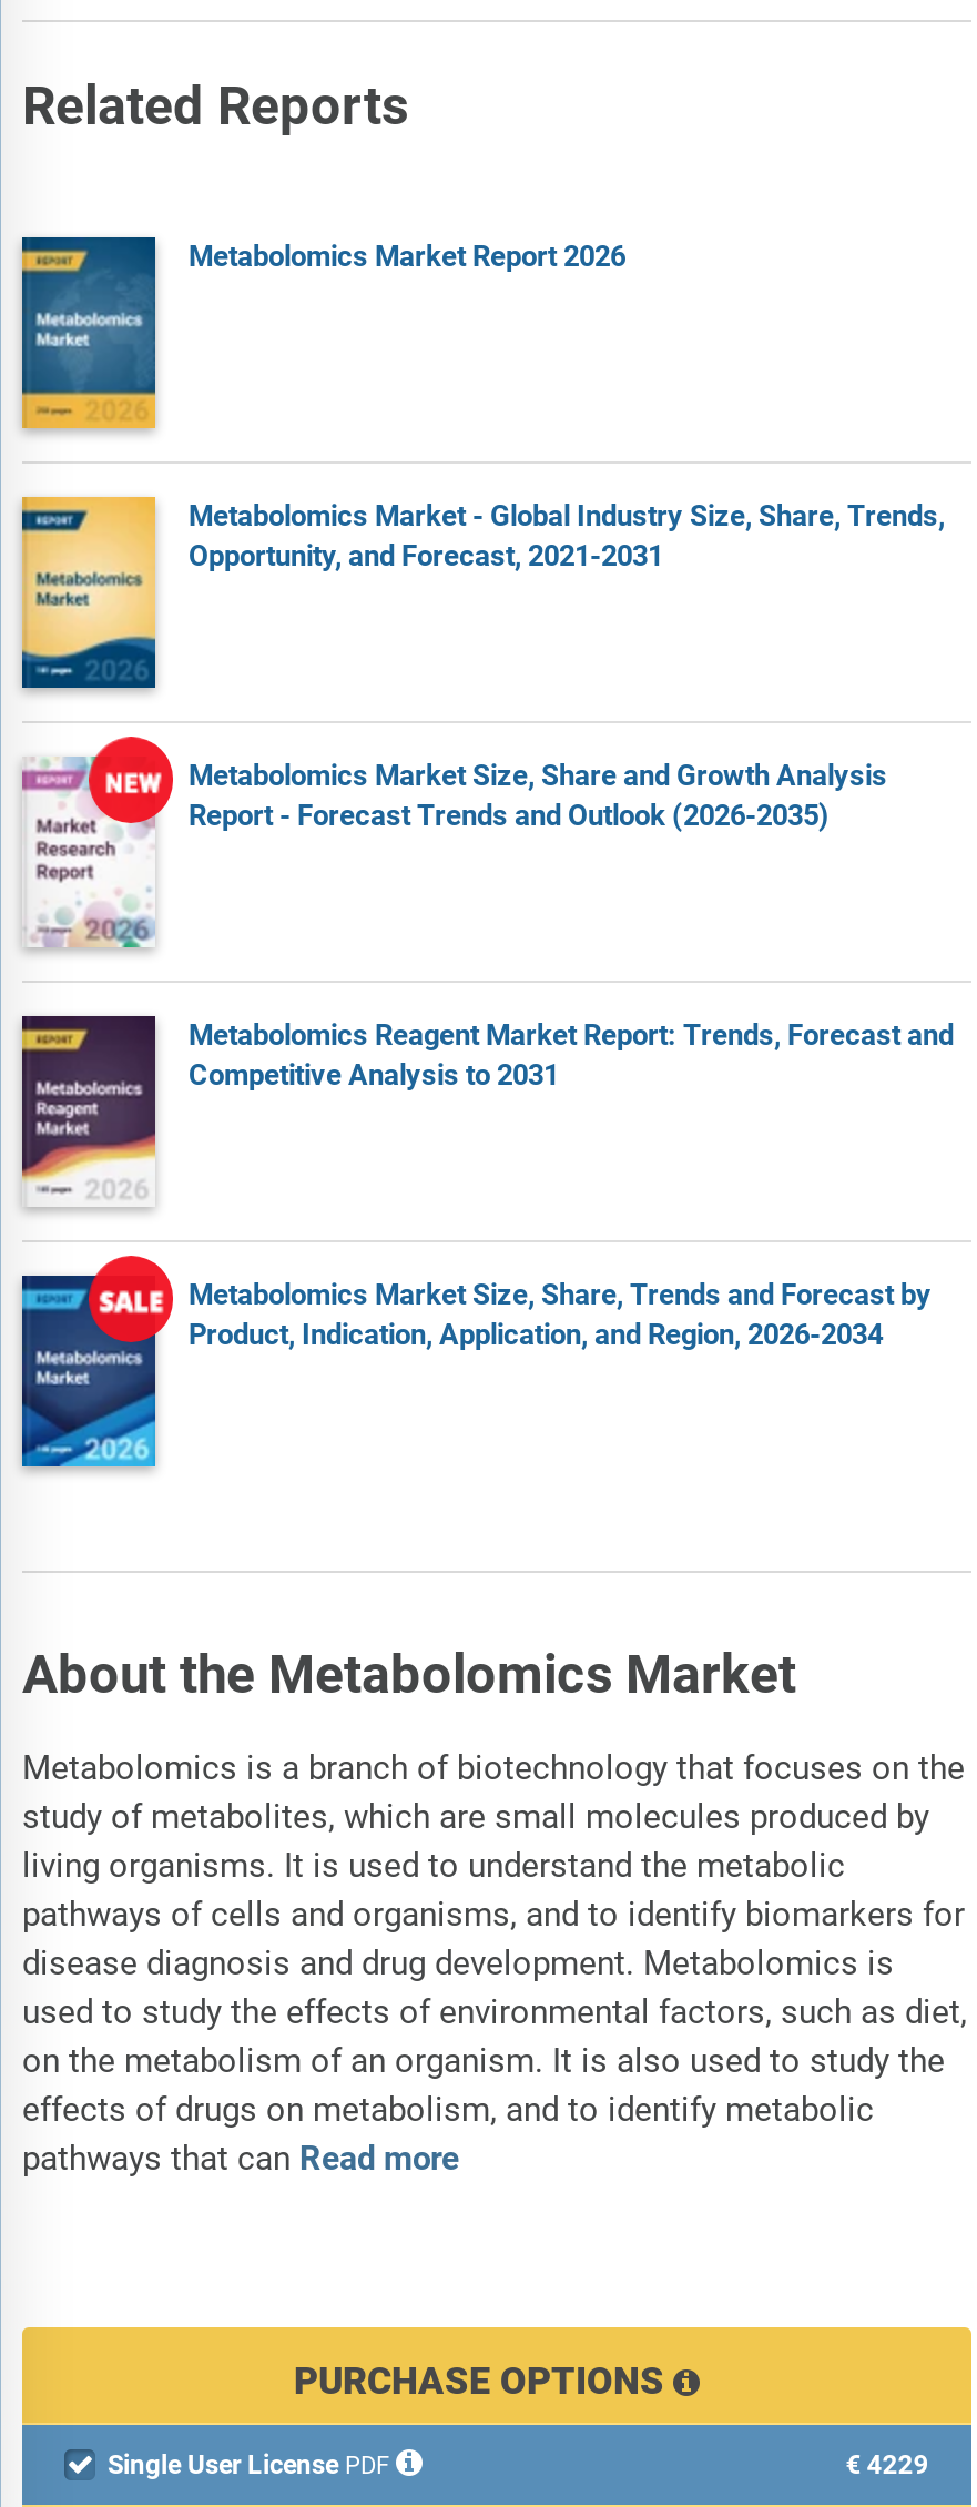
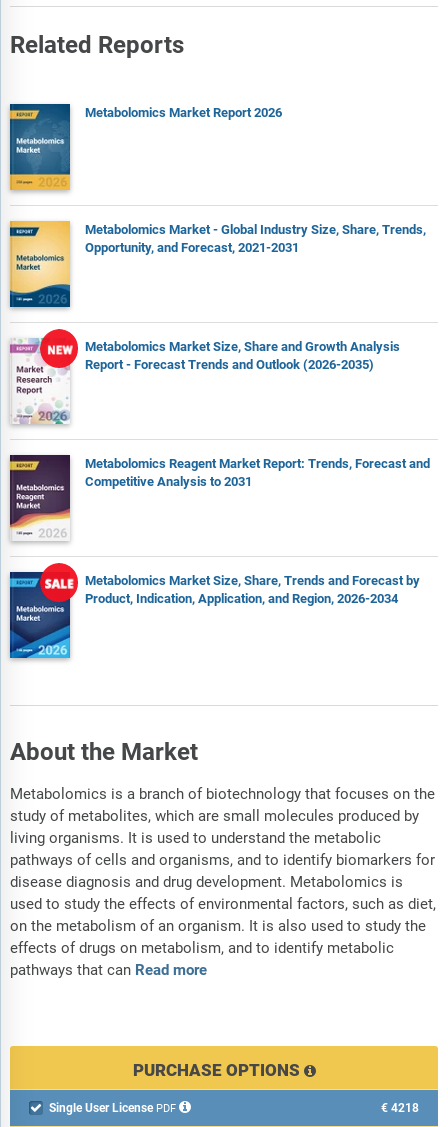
[22,1643,796,1705] About the Metabolomics Market -> [10,738,198,766] About the Market
[867,2449,929,2480] €4229 -> [391,1101,419,1115] €4218

